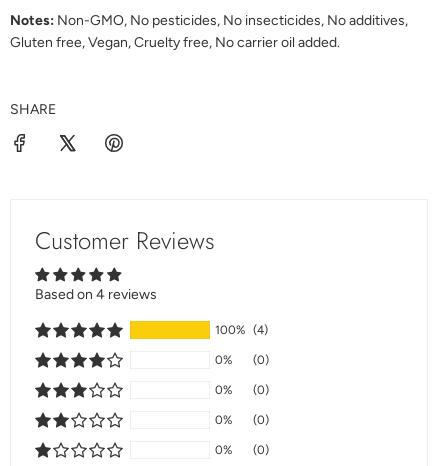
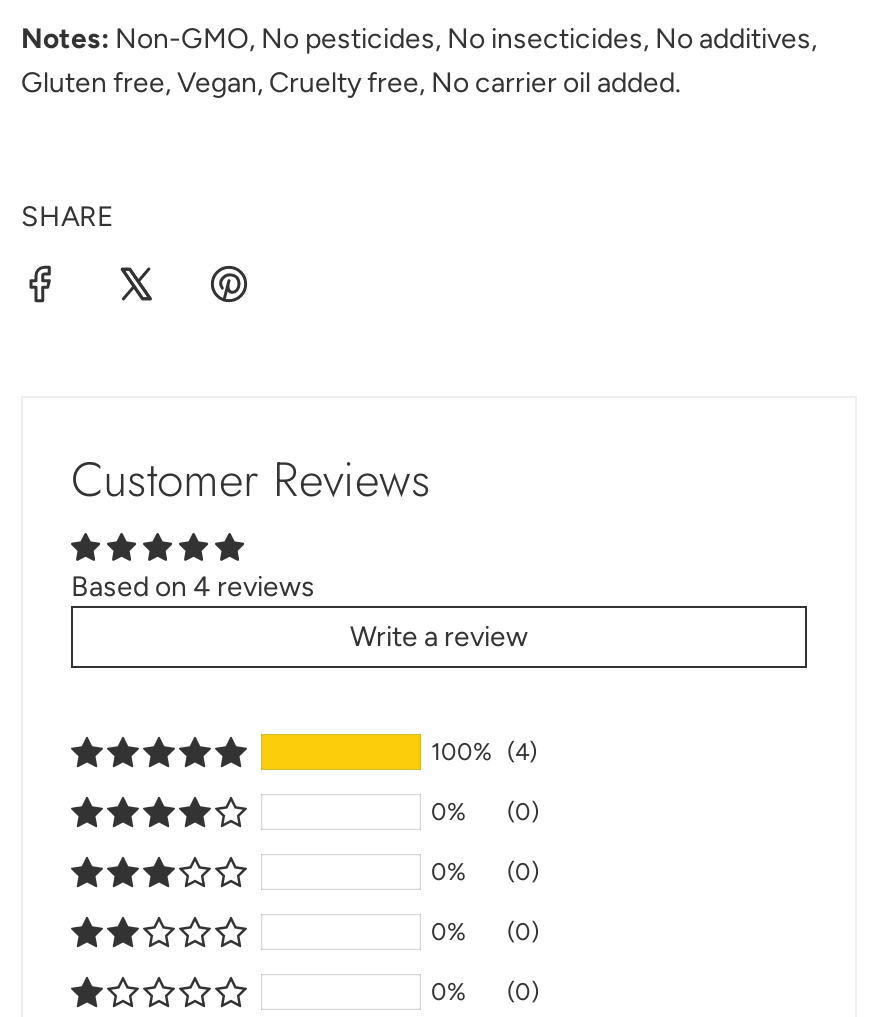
none -> [350,620,528,654] Write a review

